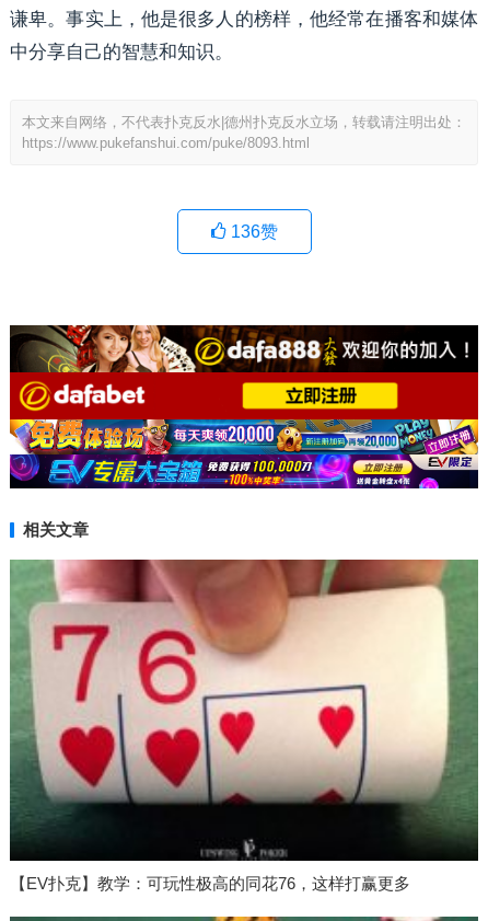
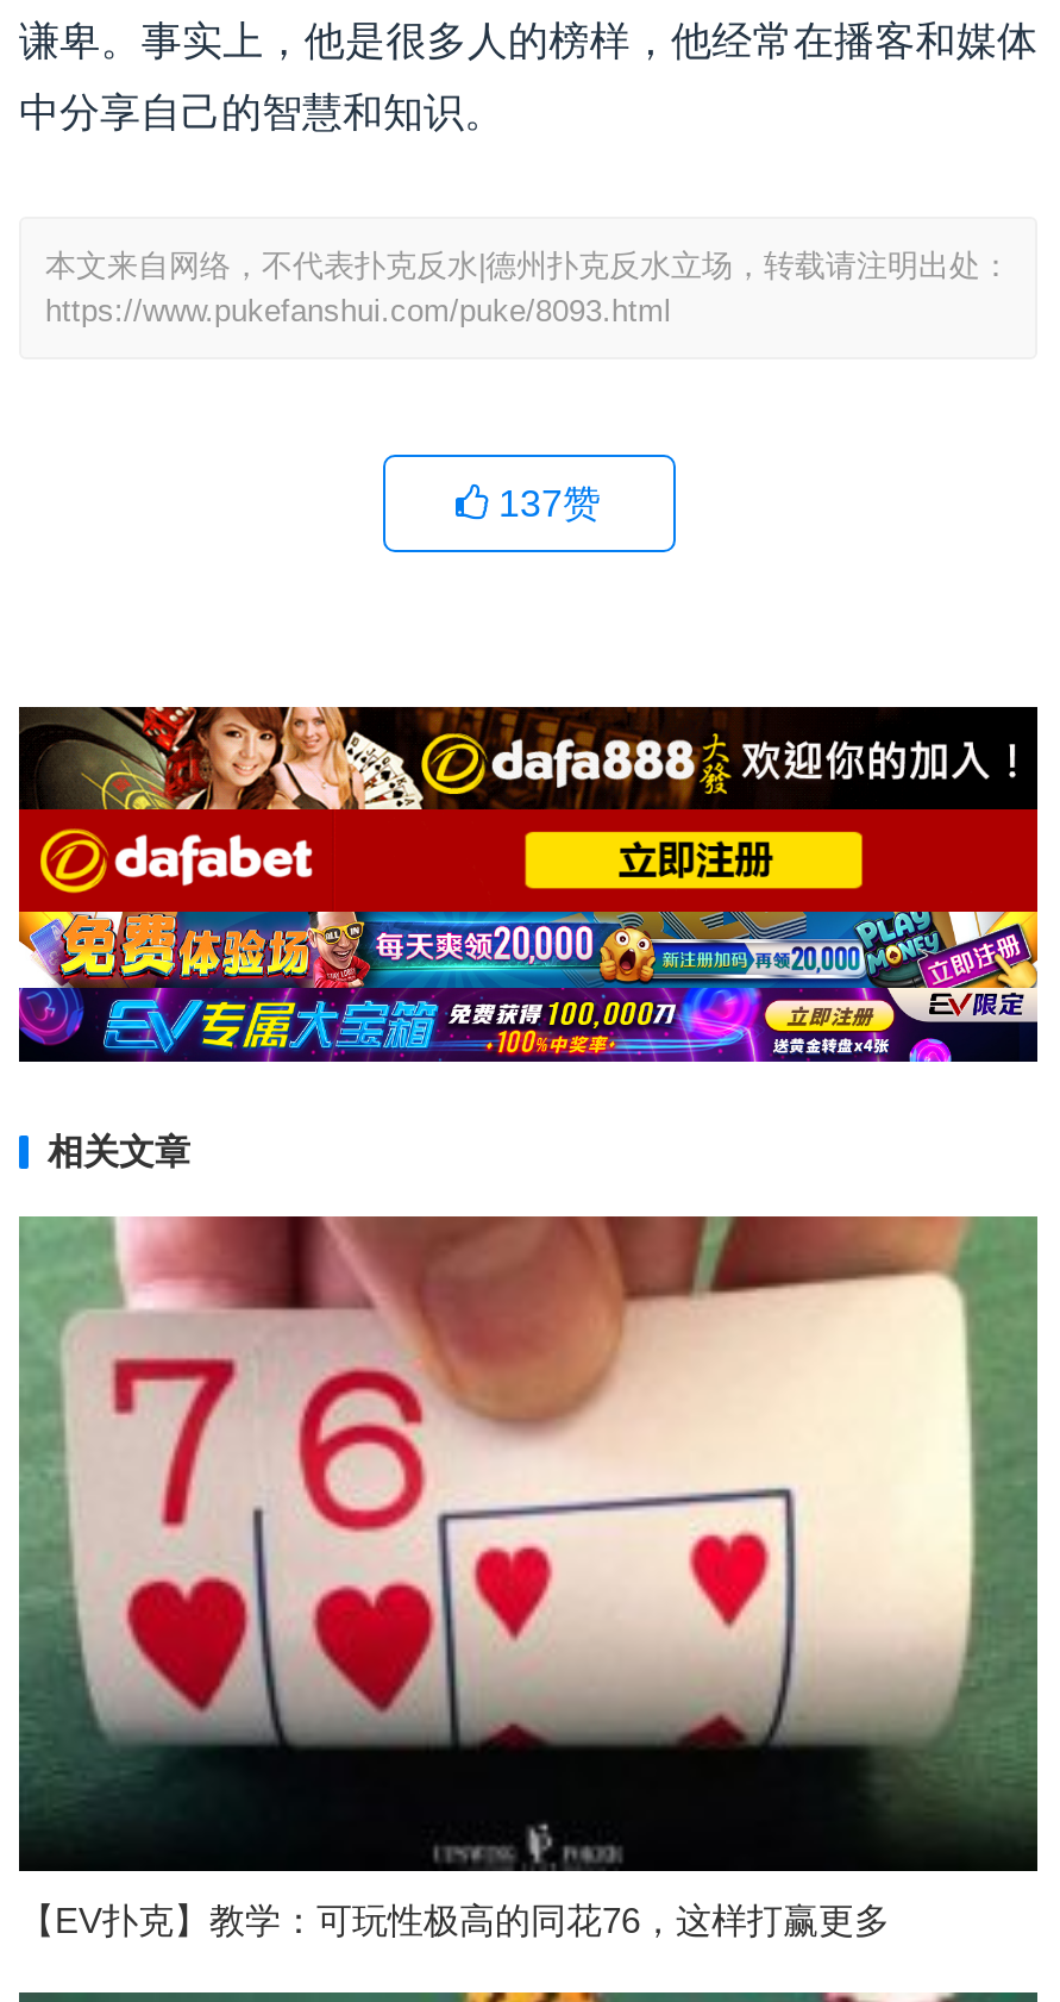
[226,223,277,241] 136赞 -> [489,484,601,525] 137赞

